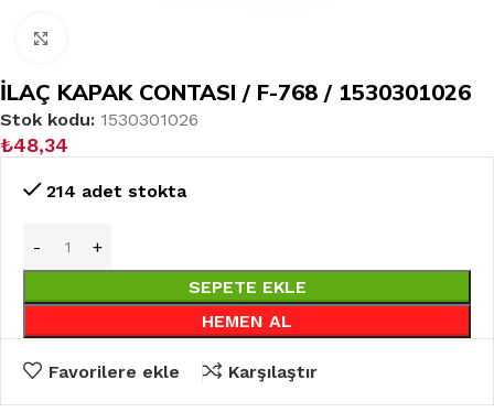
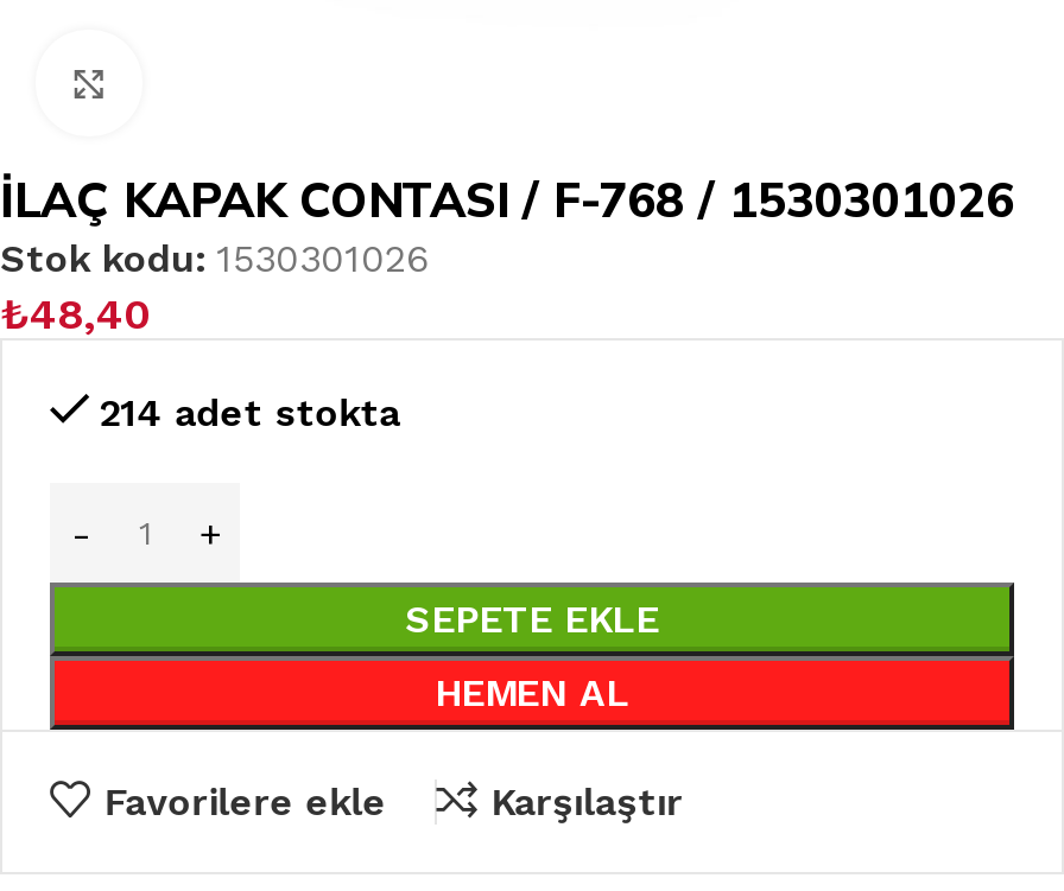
[0,133,68,156] ₺48,34 -> [0,288,150,338] ₺48,40

